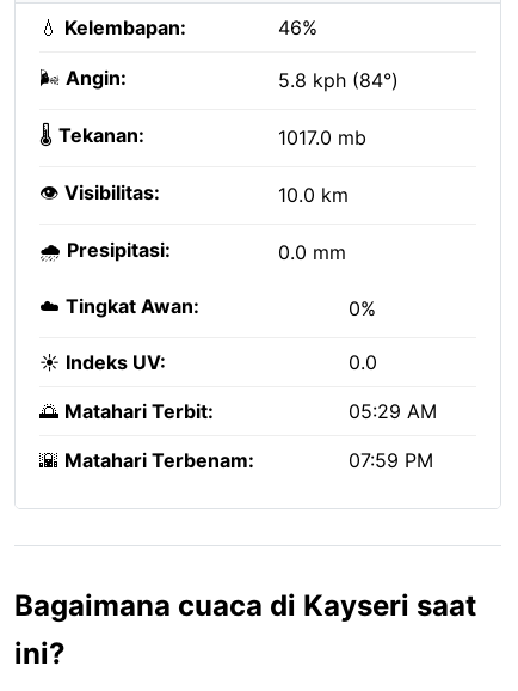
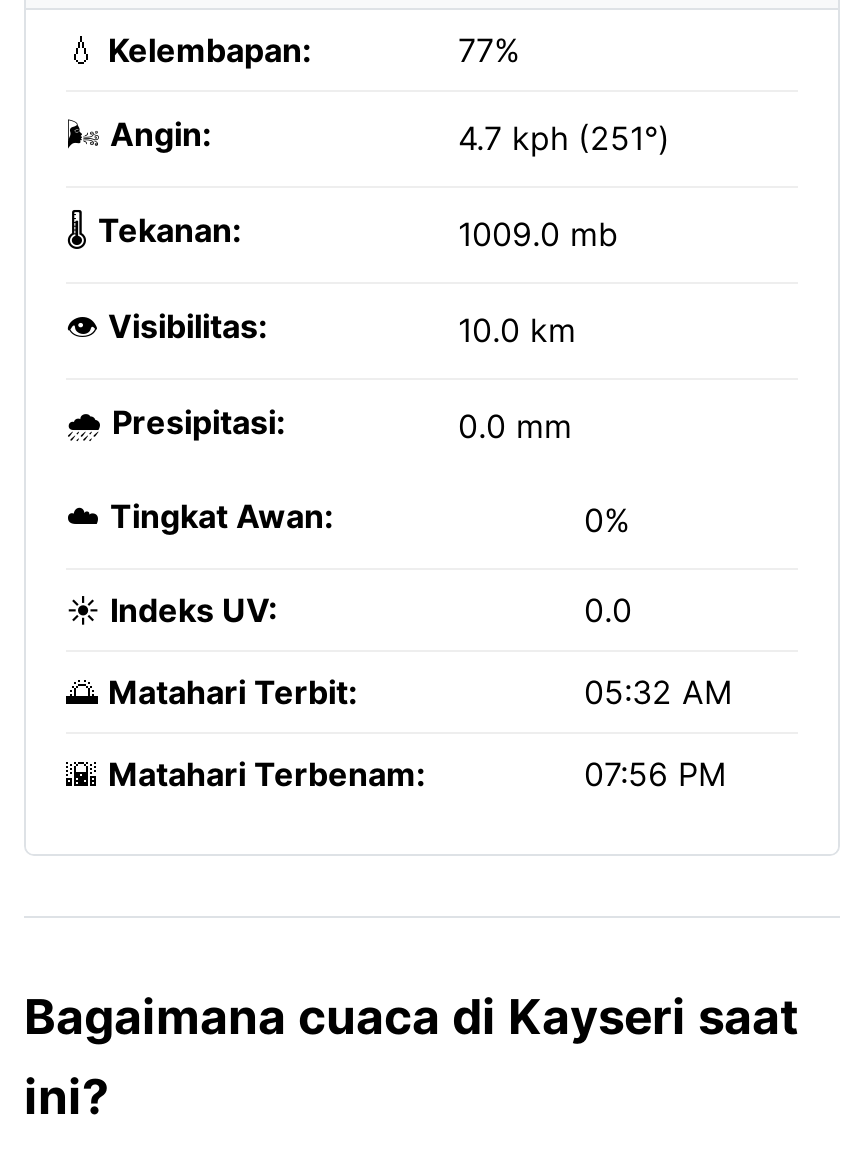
[278,16,317,39] 46% -> [458,30,520,70] 77%
[278,68,399,92] 5.8 kph (84°) -> [458,118,670,158] 4.7 kph (251°)
[278,126,366,149] 1017.0 mb -> [458,214,618,254] 1009.0 mb
[349,399,437,423] 05:29 AM -> [584,672,732,712] 05:32 AM
[349,448,433,472] 07:59 PM -> [584,754,726,794] 07:56 PM

